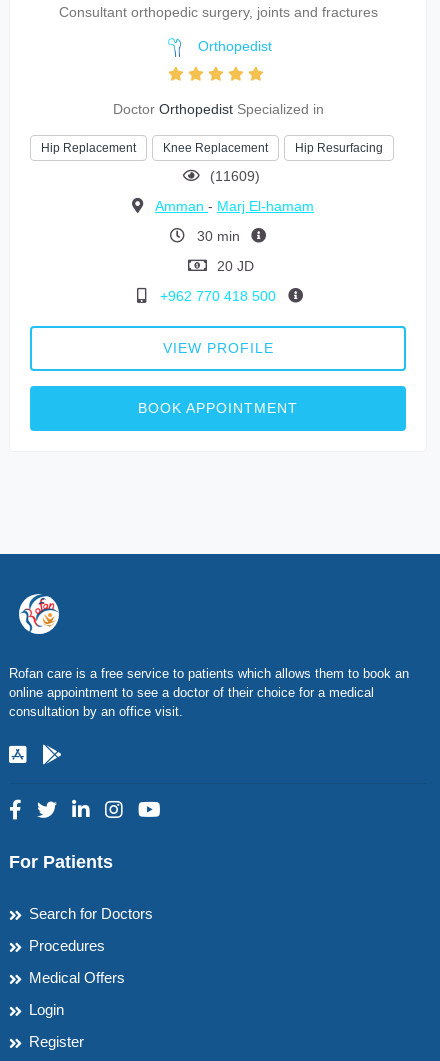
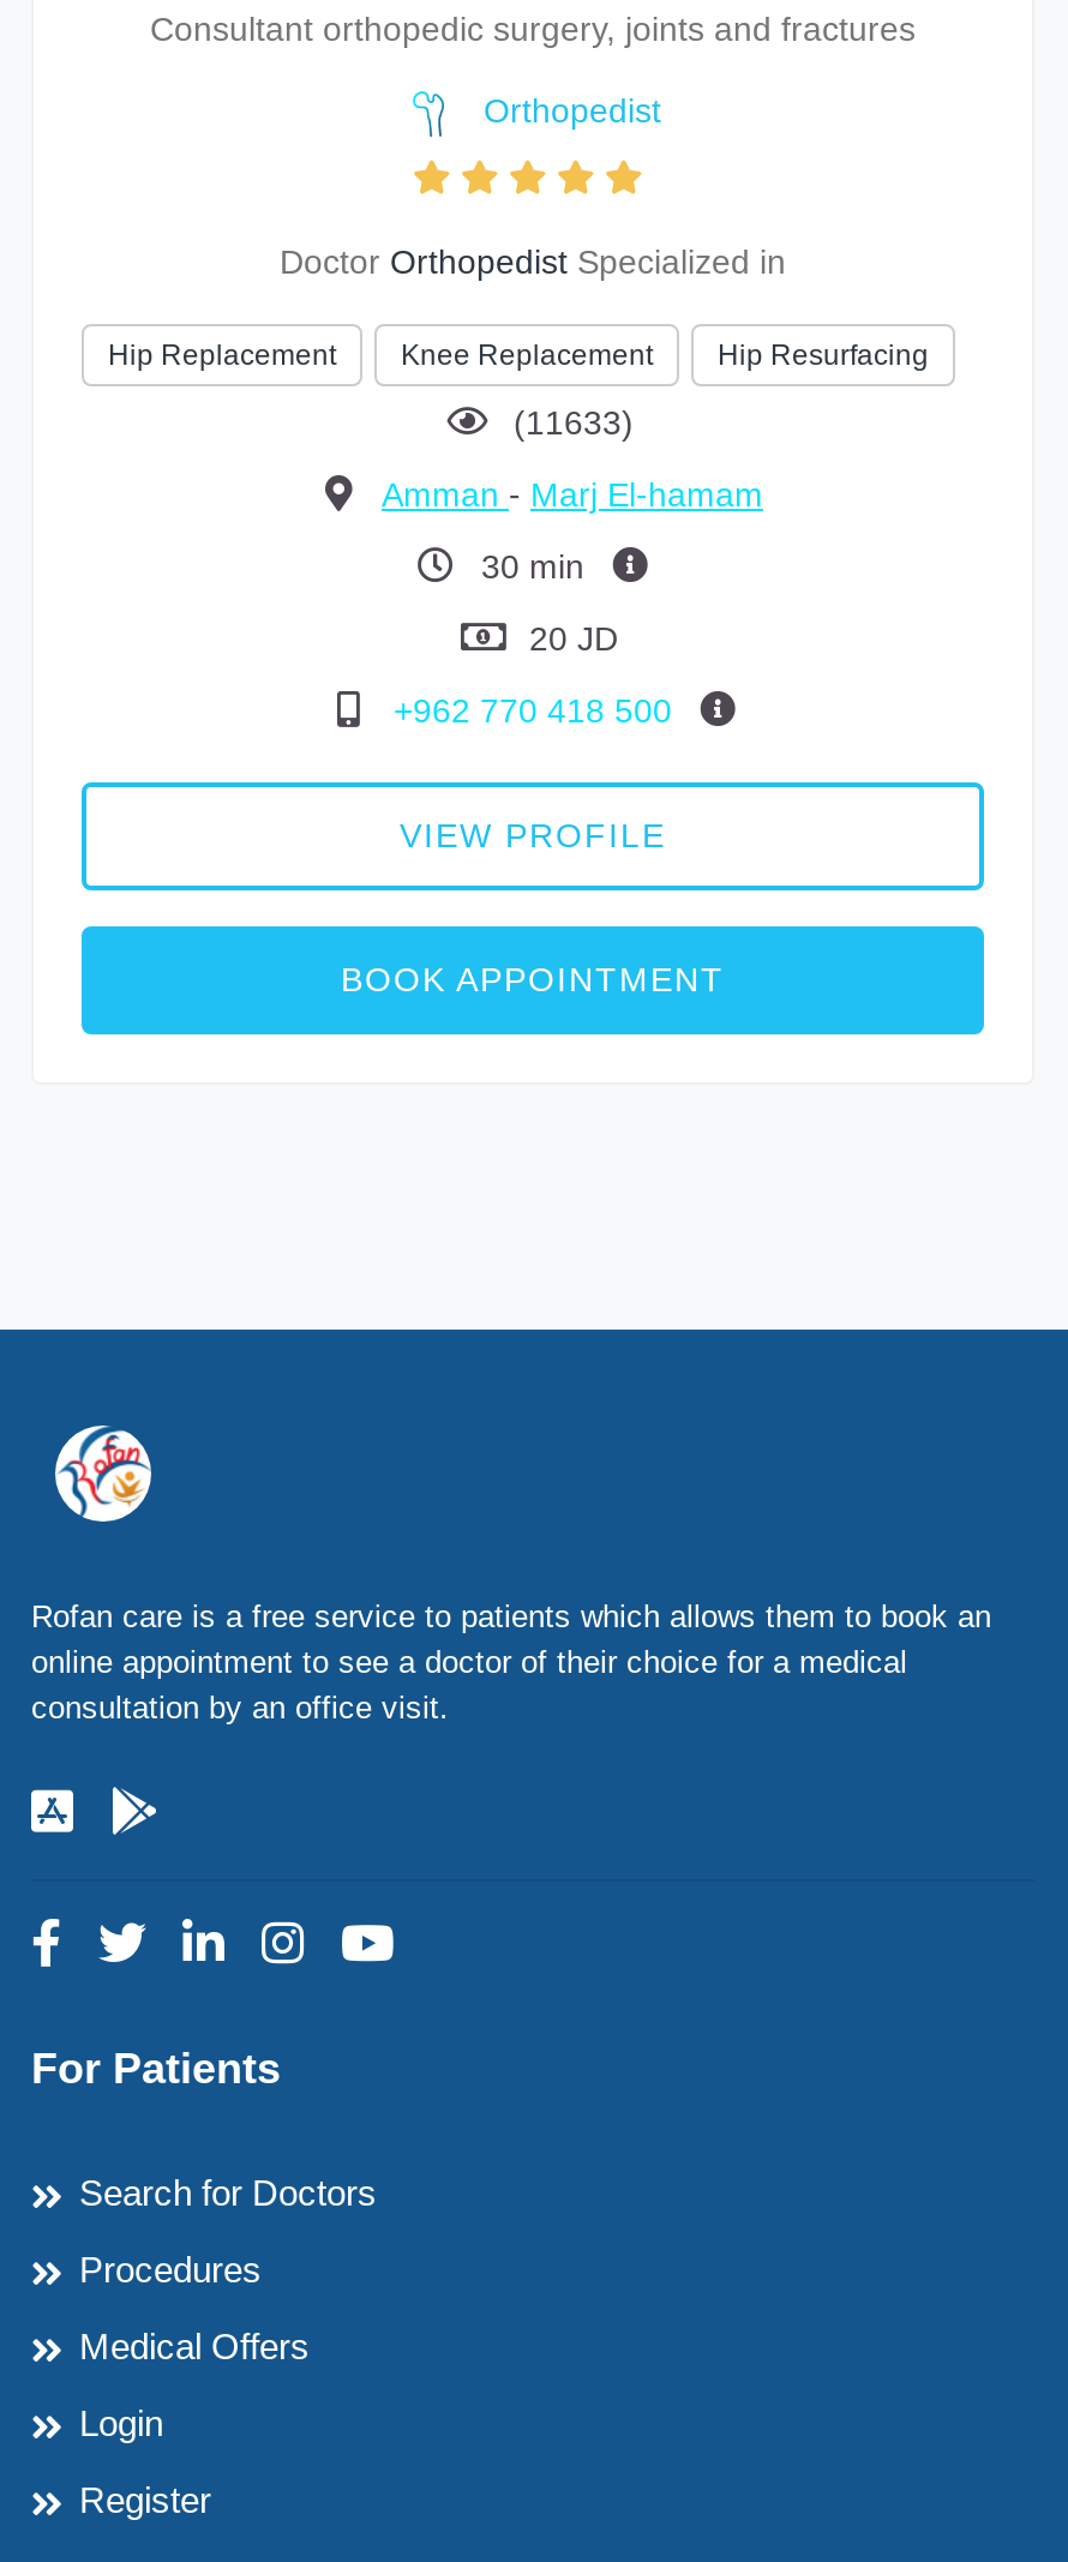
[206,168,260,184] (11609) -> [504,403,634,442] (11633)

